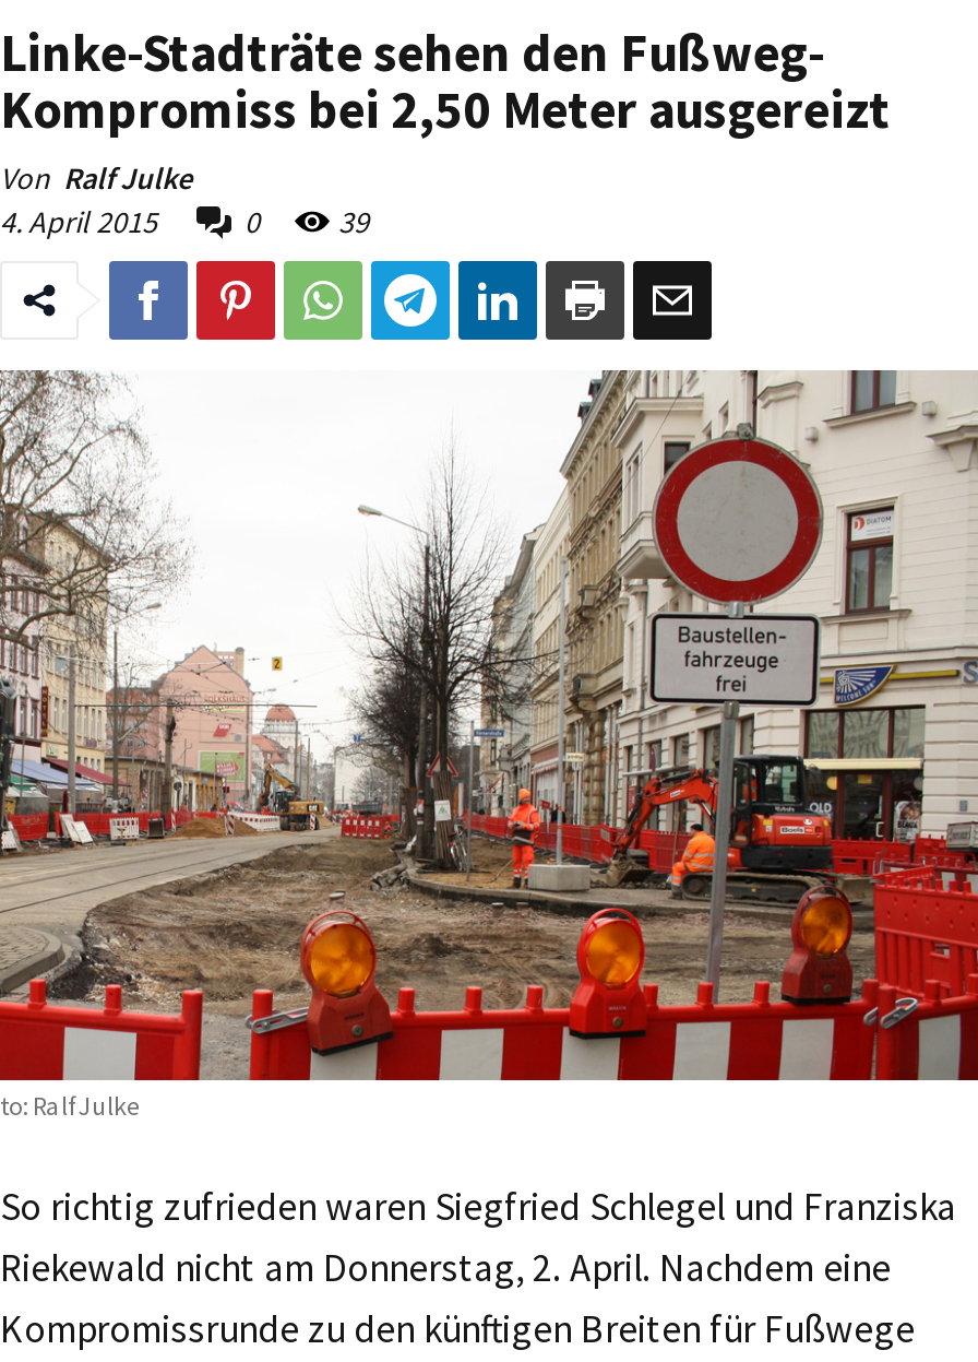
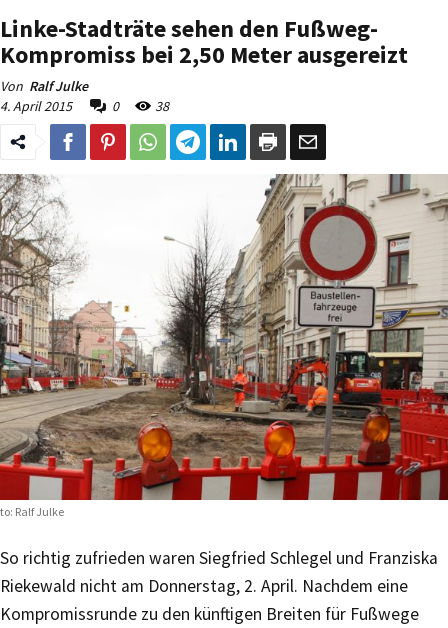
[244,202,369,241] 0 39 -> [112,97,169,115] 0 38

